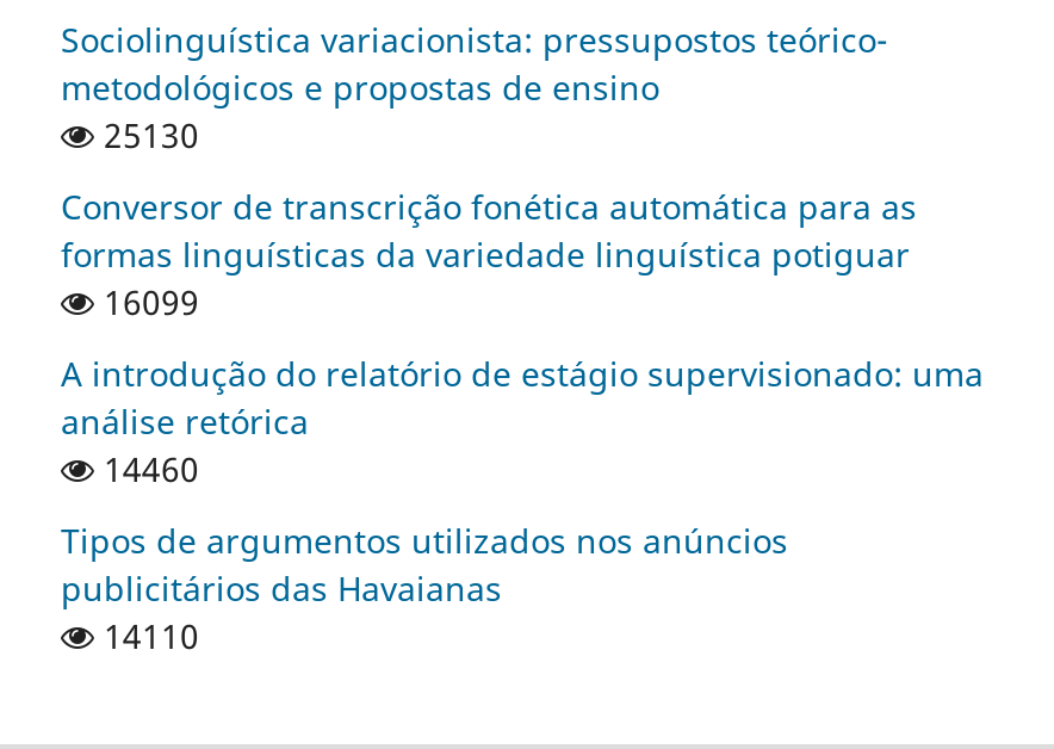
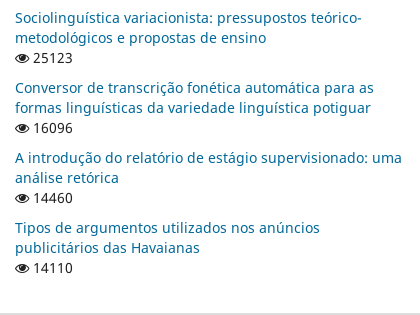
[94,113,199,158] 25130 -> [29,48,73,67] 25123
[94,280,199,325] 16099 -> [29,118,73,137] 16096

